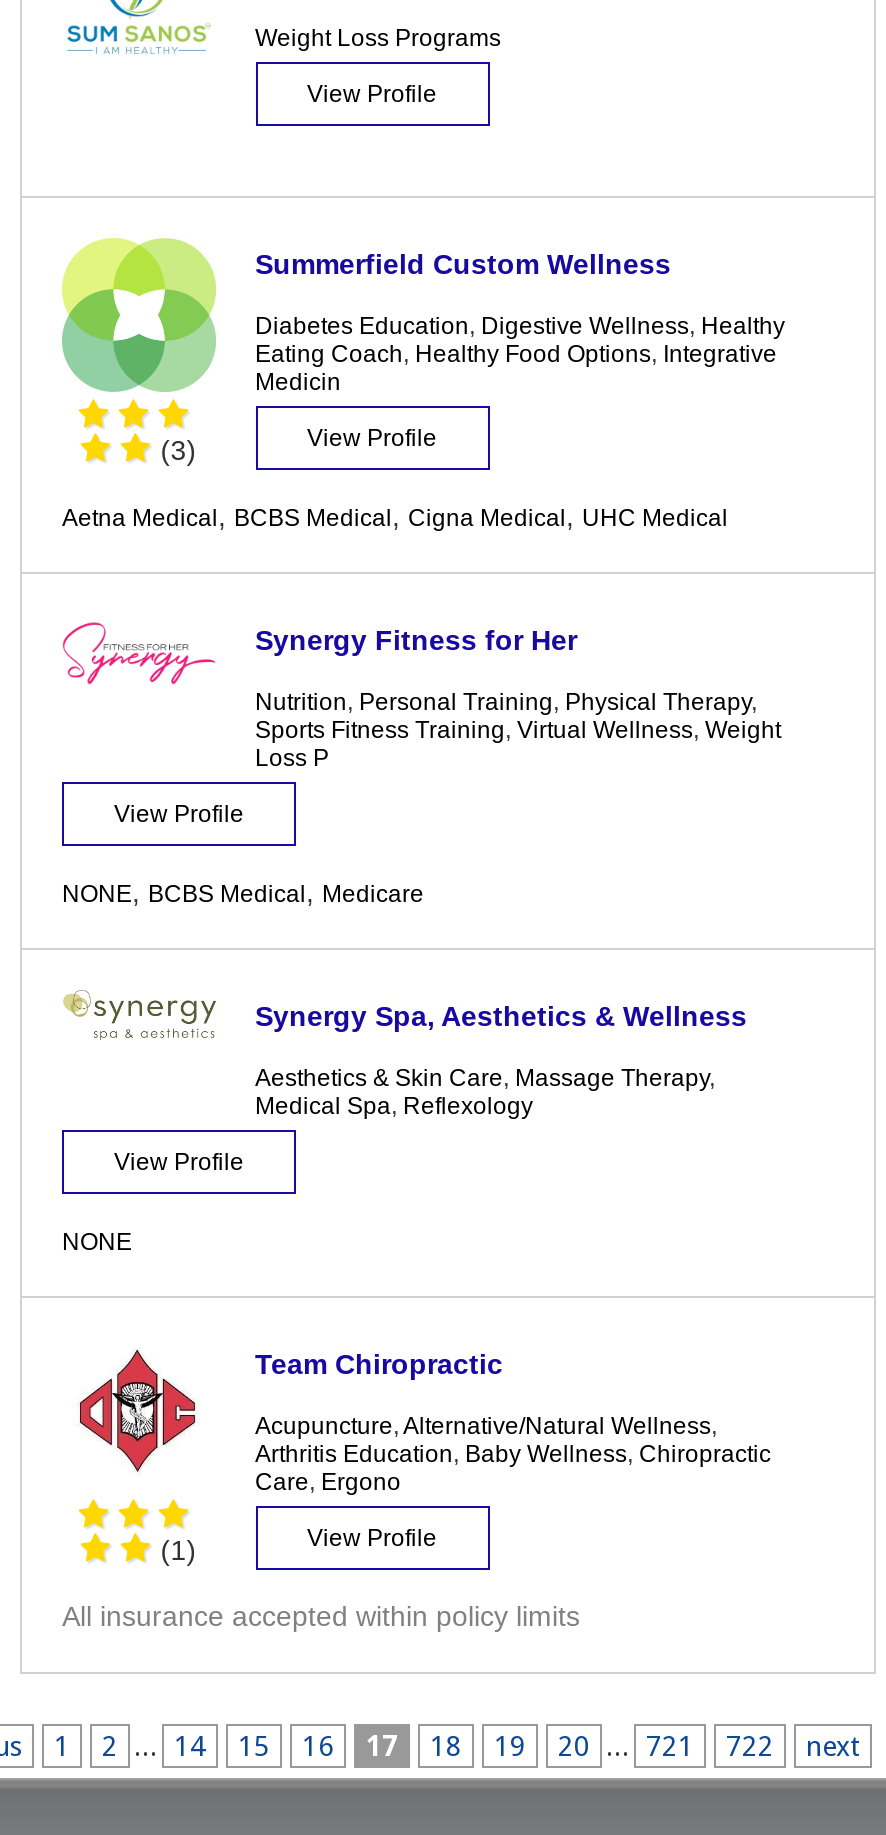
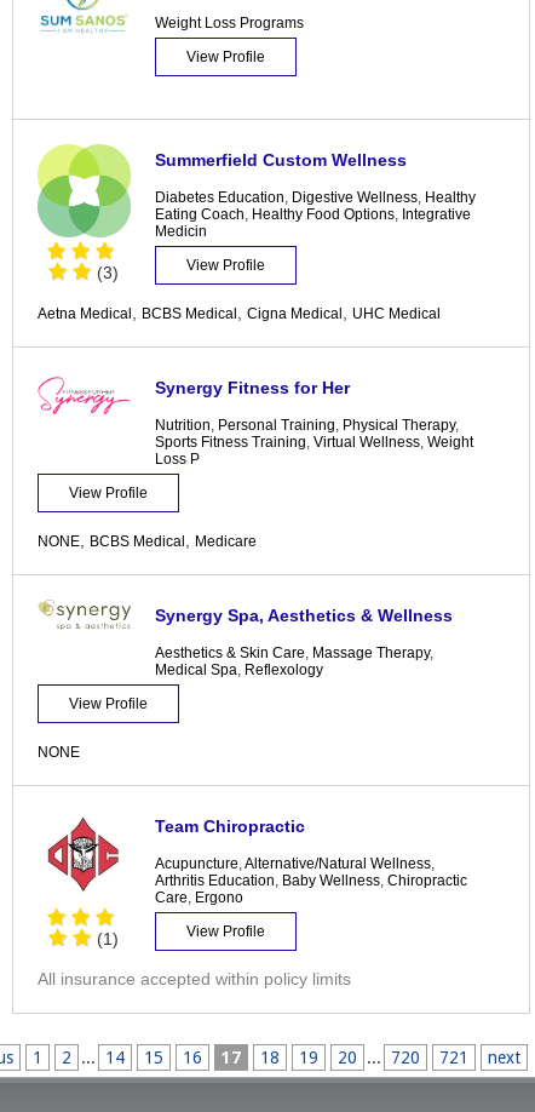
[558,1730,694,1762] 20 ... 721 -> [338,1048,420,1067] 20 ... 720
[726,1730,774,1762] 722 -> [439,1048,468,1067] 721

